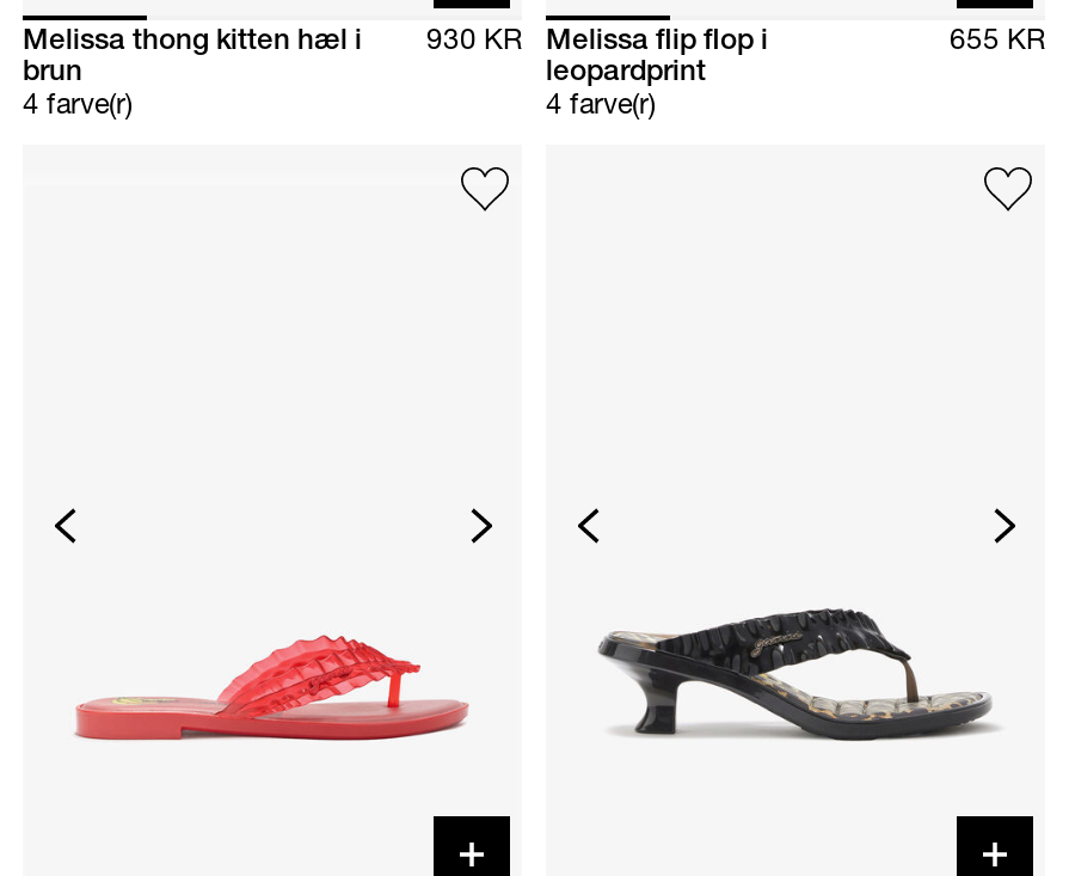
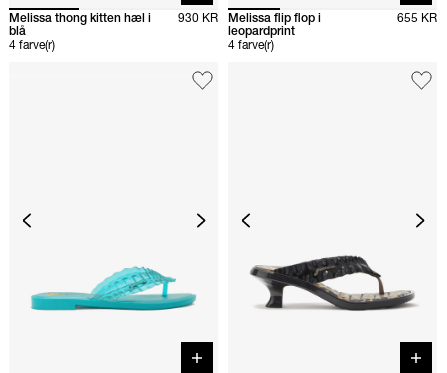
[23,51,82,87] brun -> [9,22,26,37] blå
[75,633,467,741] [image] -> [31,266,196,311] [image]

